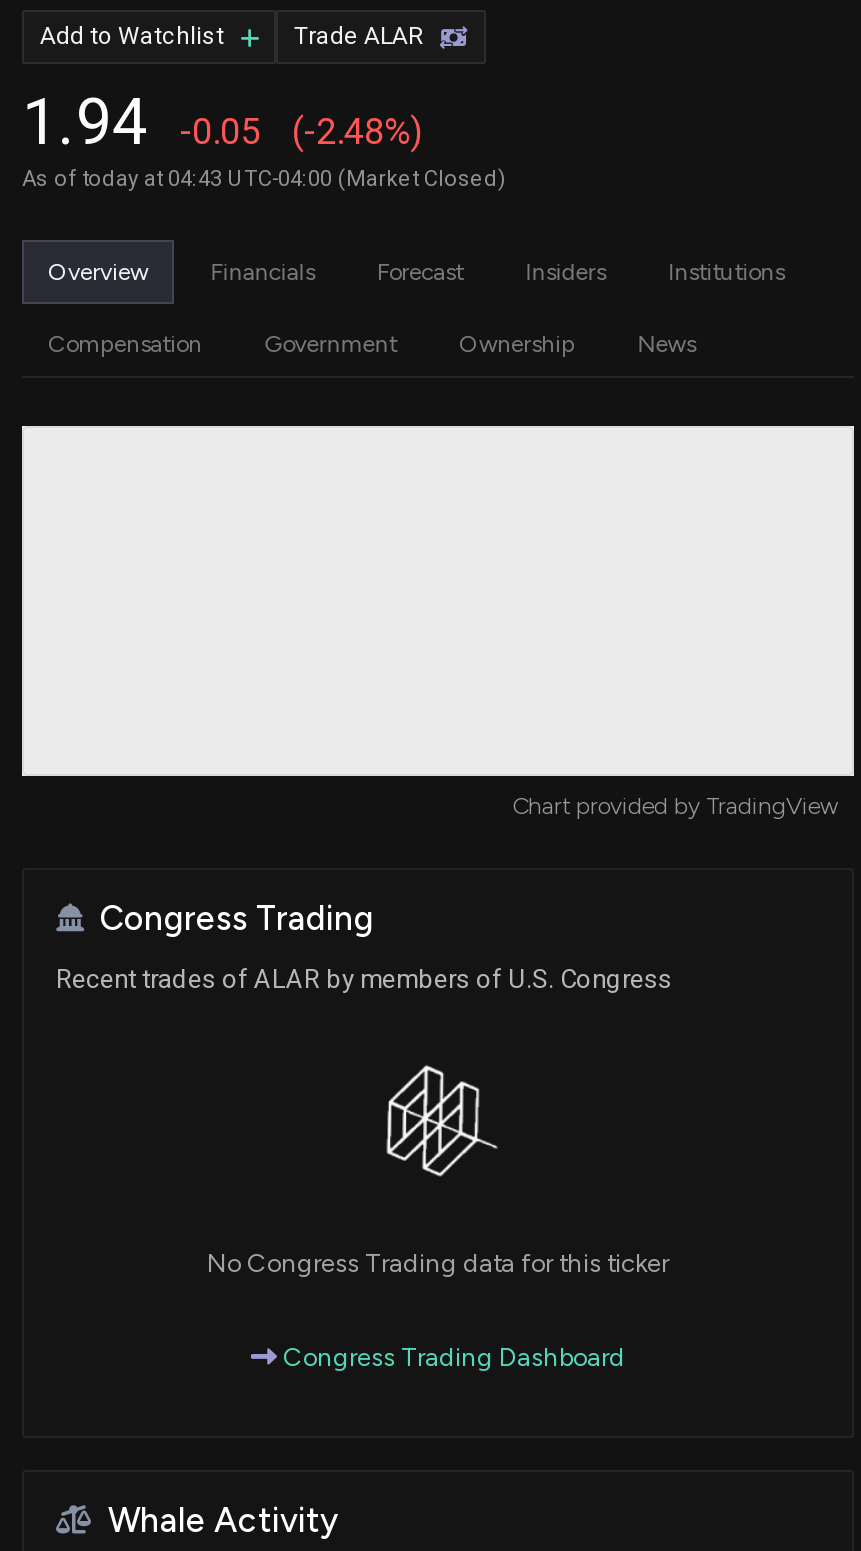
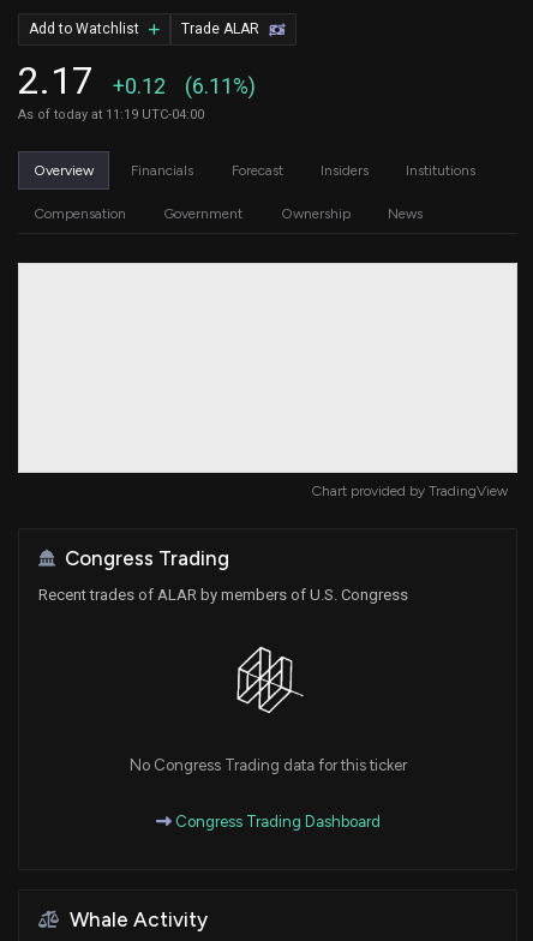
[22,83,506,191] 1.94 | -0.05 | (-2.48%) | As of today at 04:43 UTC-04:00 (Market Closed) -> [18,57,256,122] 2.17 | +0.12 | (6.11%) | As of today at 11:19 UTC-04:00

